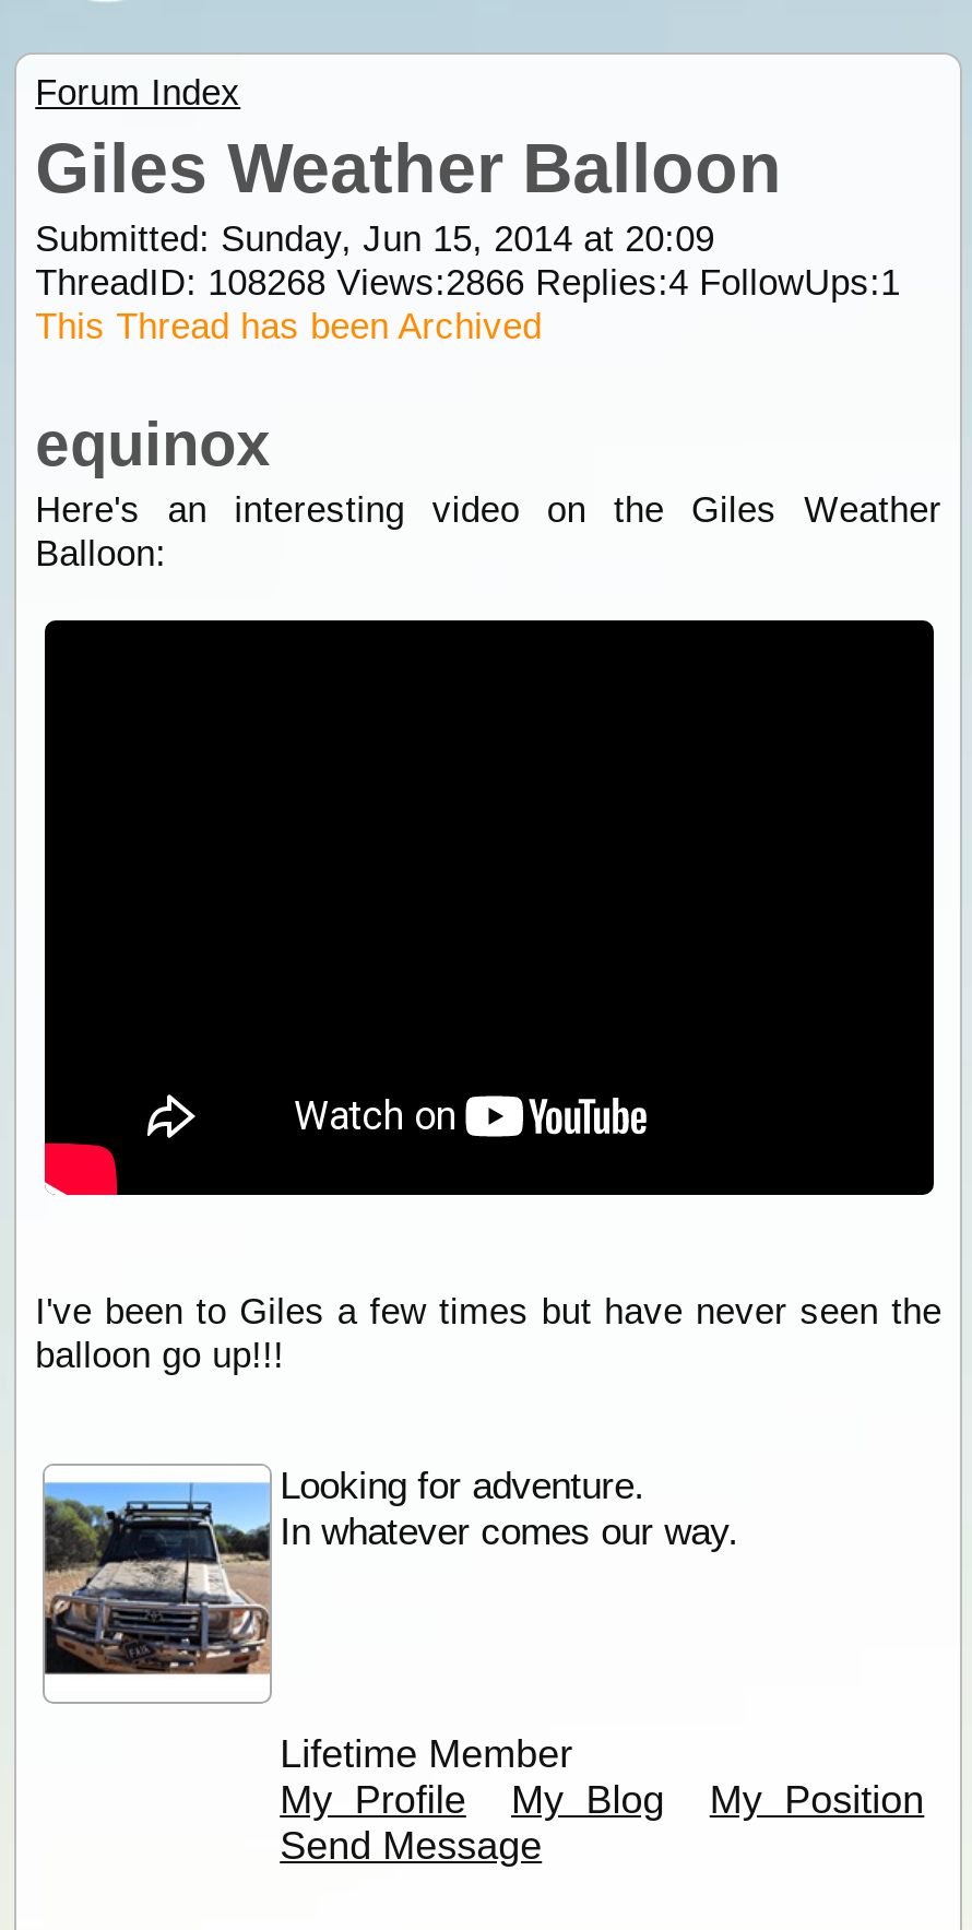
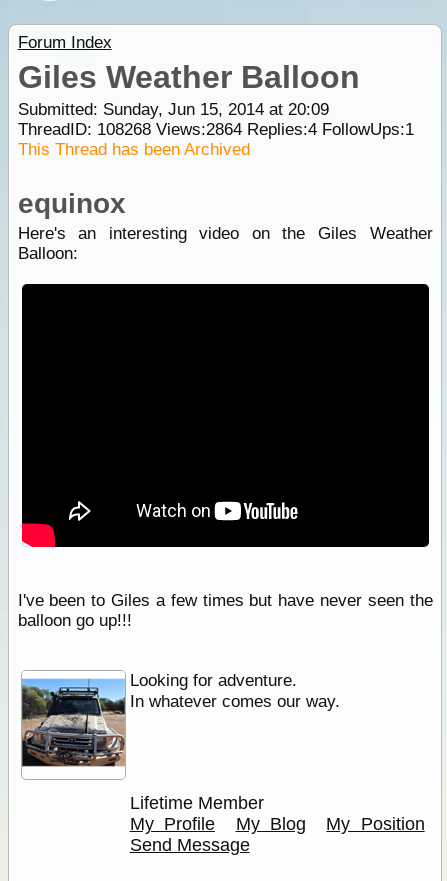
[35,262,900,303] ThreadID: 108268 Views:2866 Replies:4 FollowUps:1 -> [18,120,414,139] ThreadID: 108268 Views:2864 Replies:4 FollowUps:1

